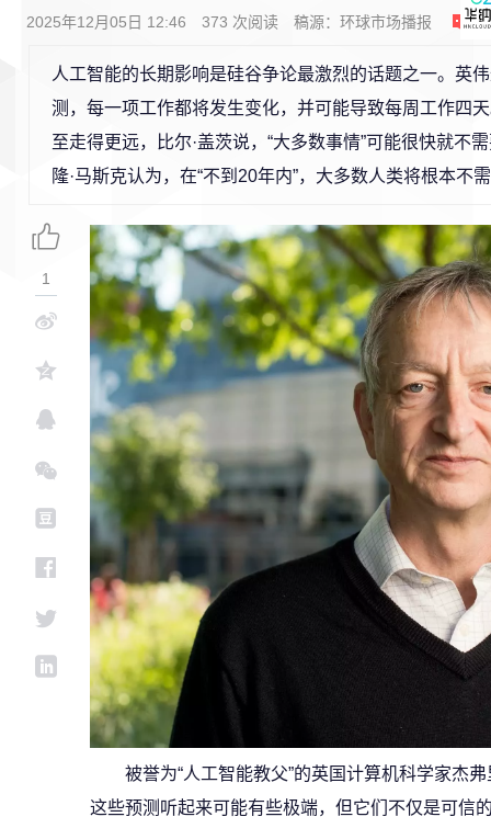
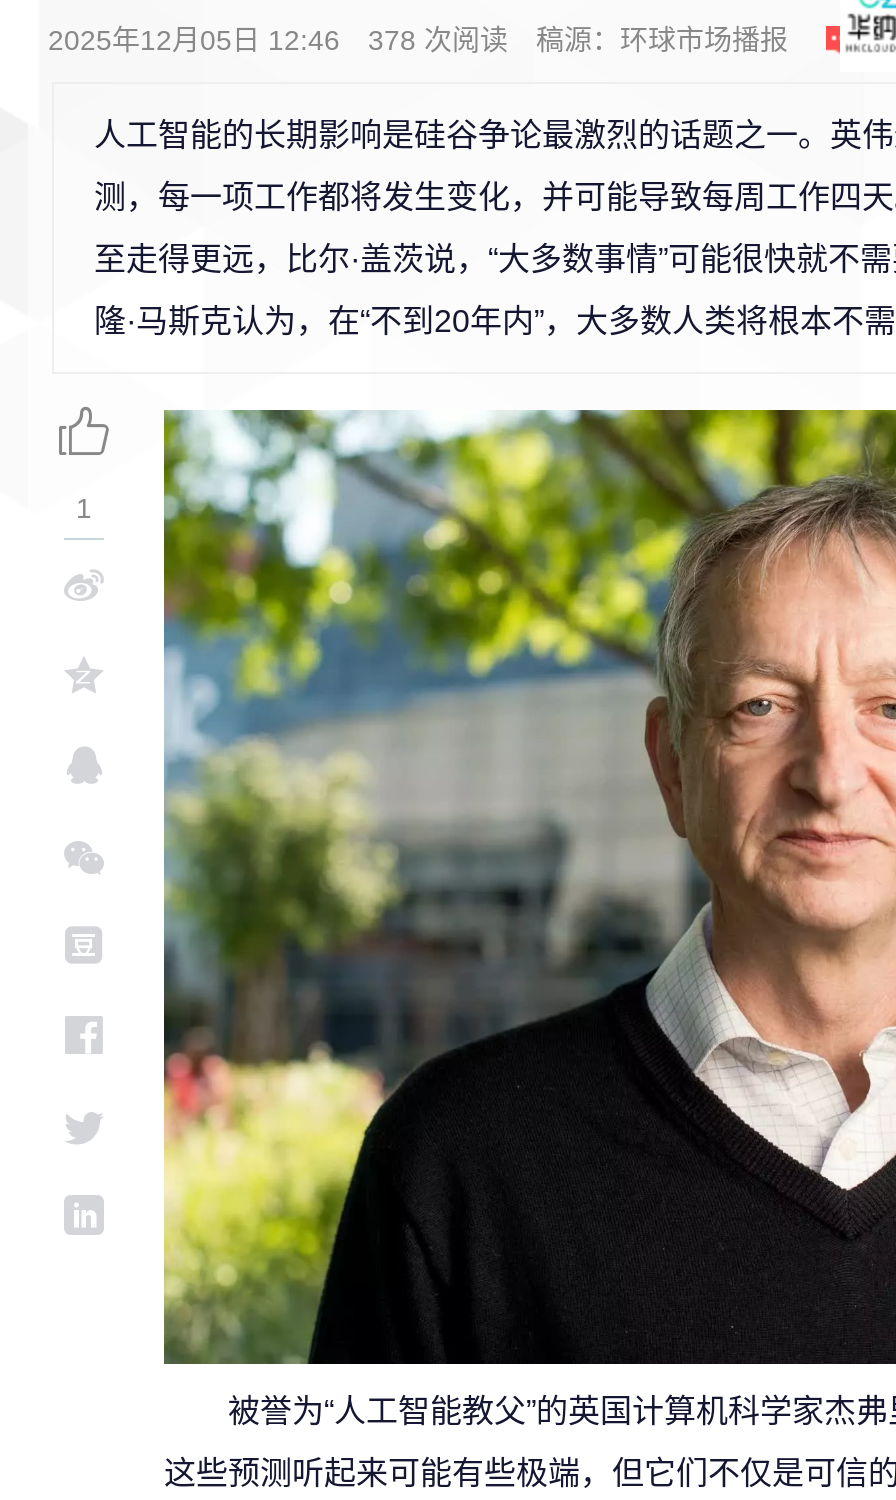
[26,13,432,31] 2025年12月05日 12:46 373次阅读 稿源：环球市场播报 -> [48,24,788,56] 2025年12月05日 12:46 378次阅读 稿源：环球市场播报

